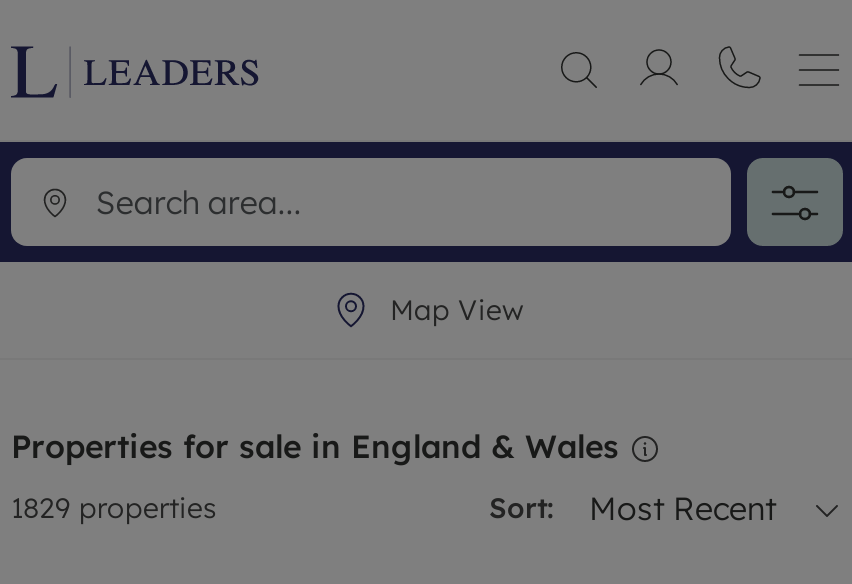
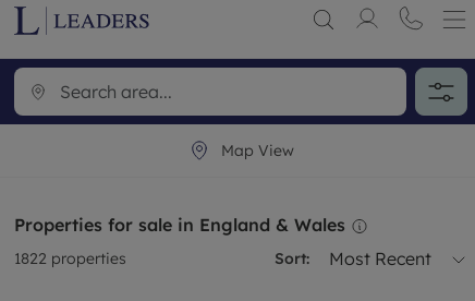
[11,490,217,526] 1829 properties -> [14,249,126,268] 1822 properties

